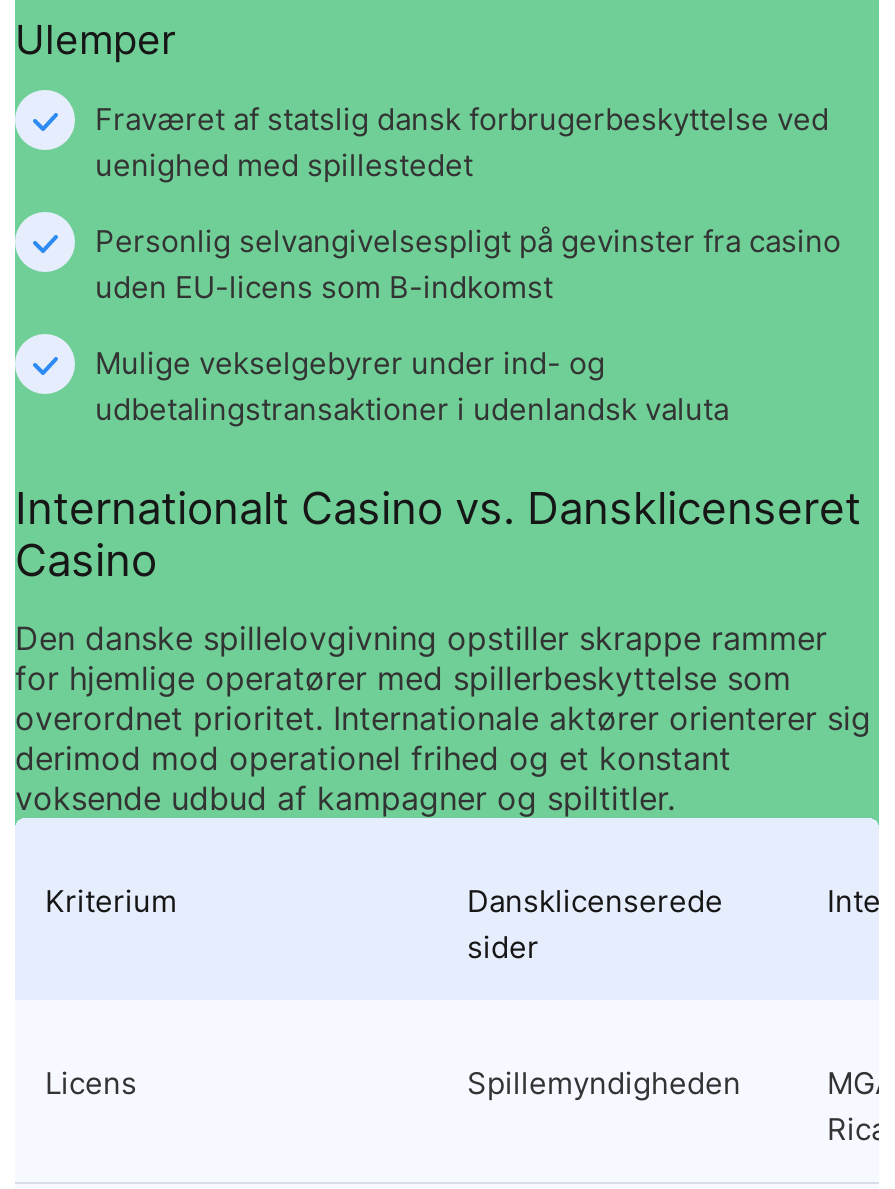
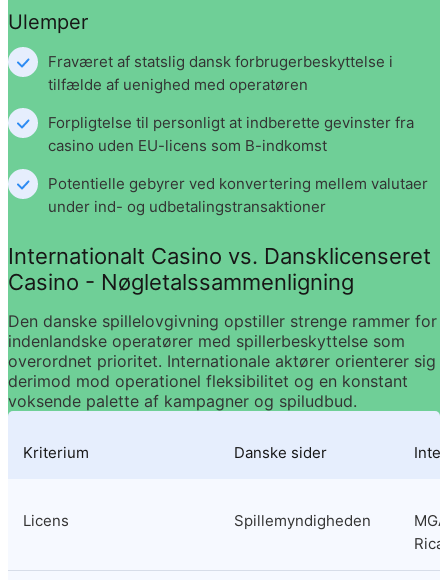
[95,101,829,185] Fraværet af statslig dansk forbrugerbeskyttelse ved | uenighed med spillestedet -> [48,52,393,94] Fraværet af statslig dansk forbrugerbeskyttelse i | tilfælde af uenighed med operatøren
[95,223,841,307] Personlig selvangivelsespligt på gevinster fra casino | uden EU-licens som B-indkomst -> [48,113,414,155] Forpligtelse til personligt at indberette gevinster fra | casino uden EU-licens som B-indkomst
[95,345,729,429] Mulige vekselgebyrer under ind- og | udbetalingstransaktioner i udenlandsk valuta -> [48,174,428,216] Potentielle gebyrer ved konvertering mellem valutaer | under ind- og udbetalingstransaktioner
[15,535,157,587] Casino -> [8,269,354,295] Casino - Nøgletalssammenligning
[15,619,827,699] Den danske spillelovgivning opstiller skrappe rammer | for hjemlige operatører med spillerbeskyttelse som -> [8,311,437,351] Den danske spillelovgivning opstiller strenge rammer for | indenlandske operatører med spillerbeskyttelse som
[15,739,731,779] derimod mod operationel frihed og et konstant -> [8,371,408,391] derimod mod operationel fleksibilitet og en konstant
[15,779,675,819] voksende udbud af kampagner og spiltitler. -> [8,391,357,411] voksende palette af kampagner og spiludbud.
[467,883,723,967] Dansklicenserede | sider -> [234,443,327,462] Danske sider

